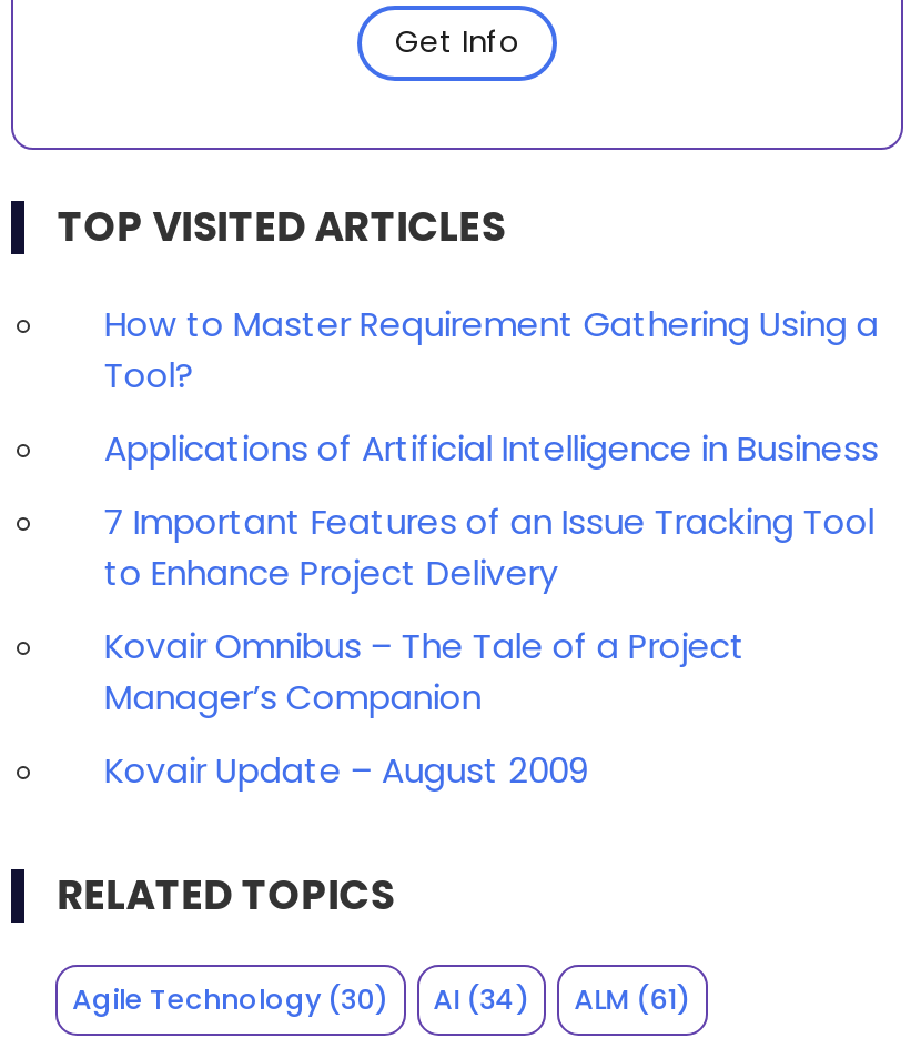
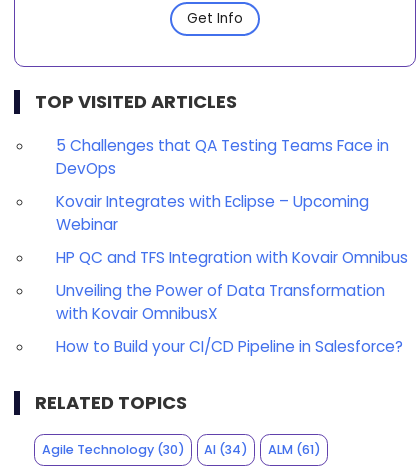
[104,300,879,398] How to Master Requirement Gathering Using a | Tool? -> [56,135,389,179] 5 Challenges that QA Testing Teams Face in | DevOps
[104,425,879,471] Applications of Artificial Intelligence in Business -> [56,191,369,235] Kovair Integrates with Eclipse – Upcoming | Webinar
[104,498,874,595] 7 Important Features of an Issue Tracking Tool | to Enhance Project Delivery -> [56,247,408,268] HP QC and TFS Integration with Kovair Omnibus
[104,622,745,720] Kovair Omnibus – The Tale of a Project | Manager’s Companion -> [56,280,385,324] Unveiling the Power of Data Transformation | with Kovair OmnibusX
[104,746,588,793] Kovair Update – August 2009 -> [56,336,407,357] How to Build your CI/CD Pipeline in Salesforce?

